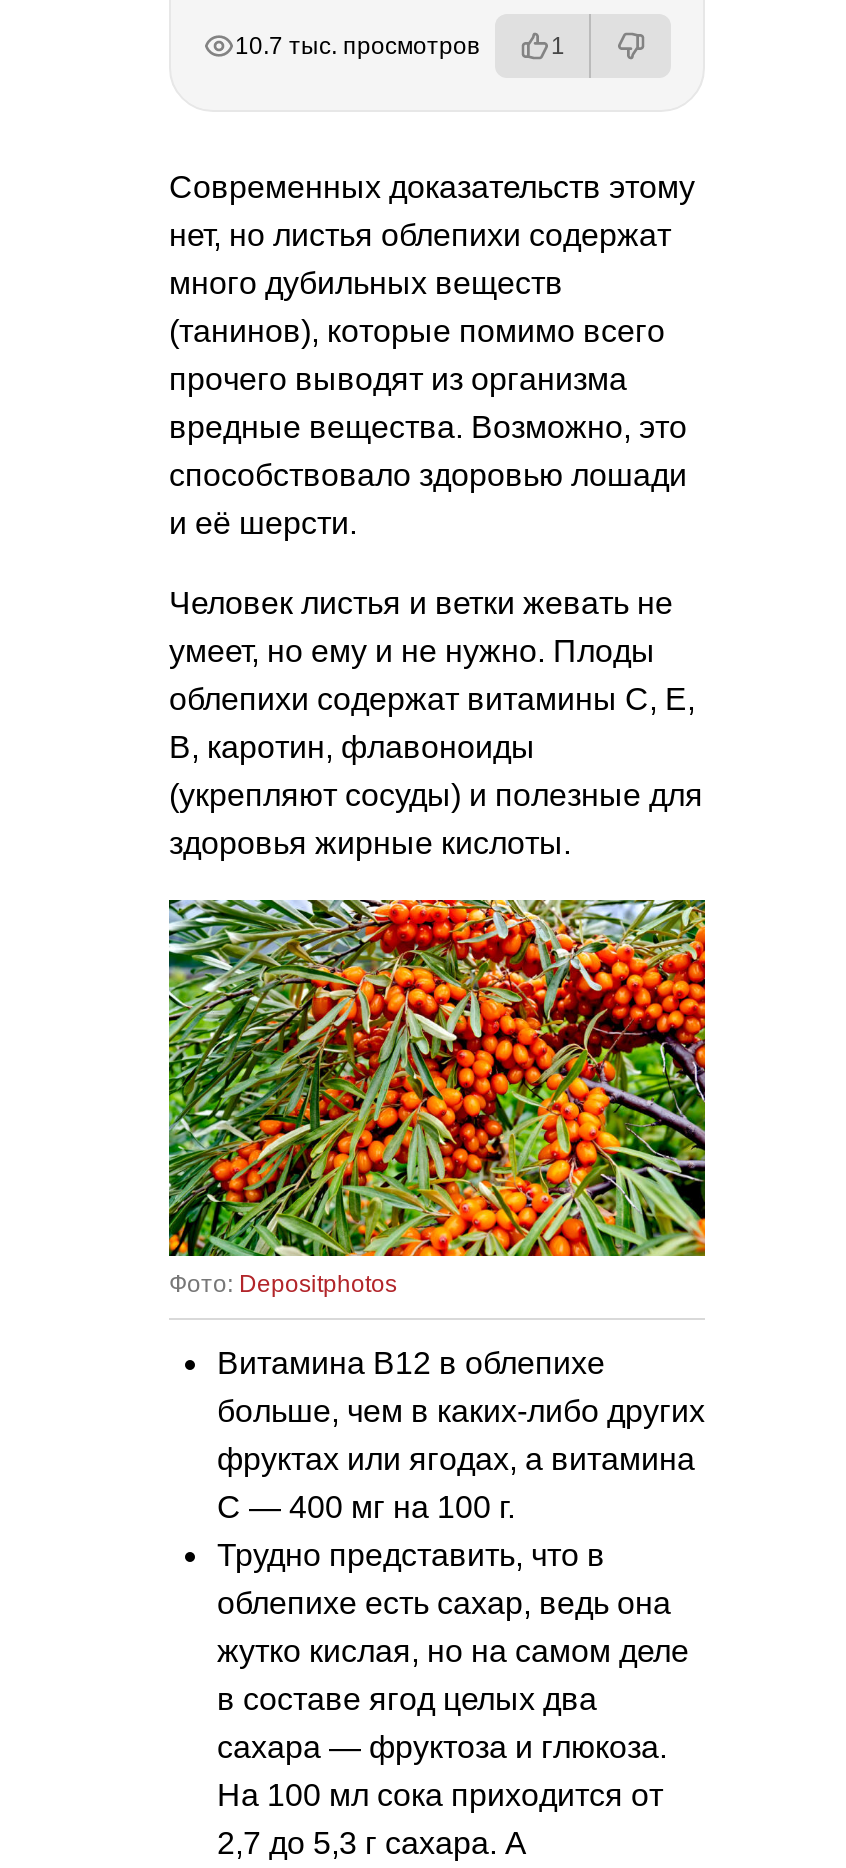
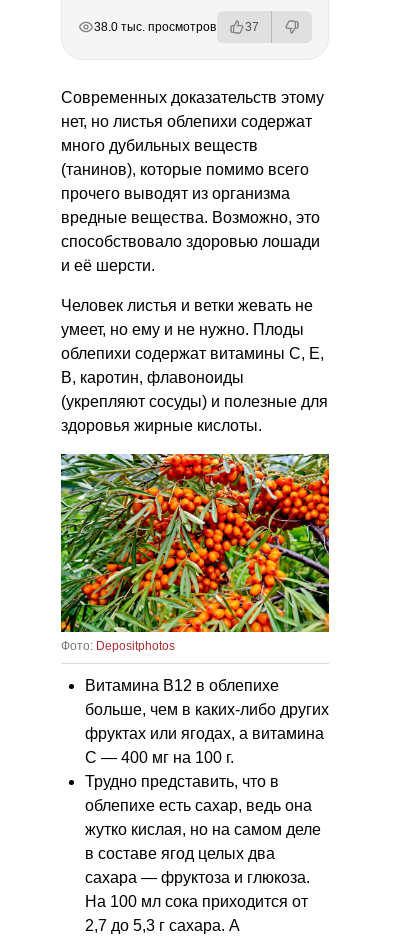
[235,32,479,60] 10.7 тыс. просмотров -> [94,20,216,34] 38.0 тыс. просмотров
[551,32,565,60] 1 -> [245,20,259,34] 37

